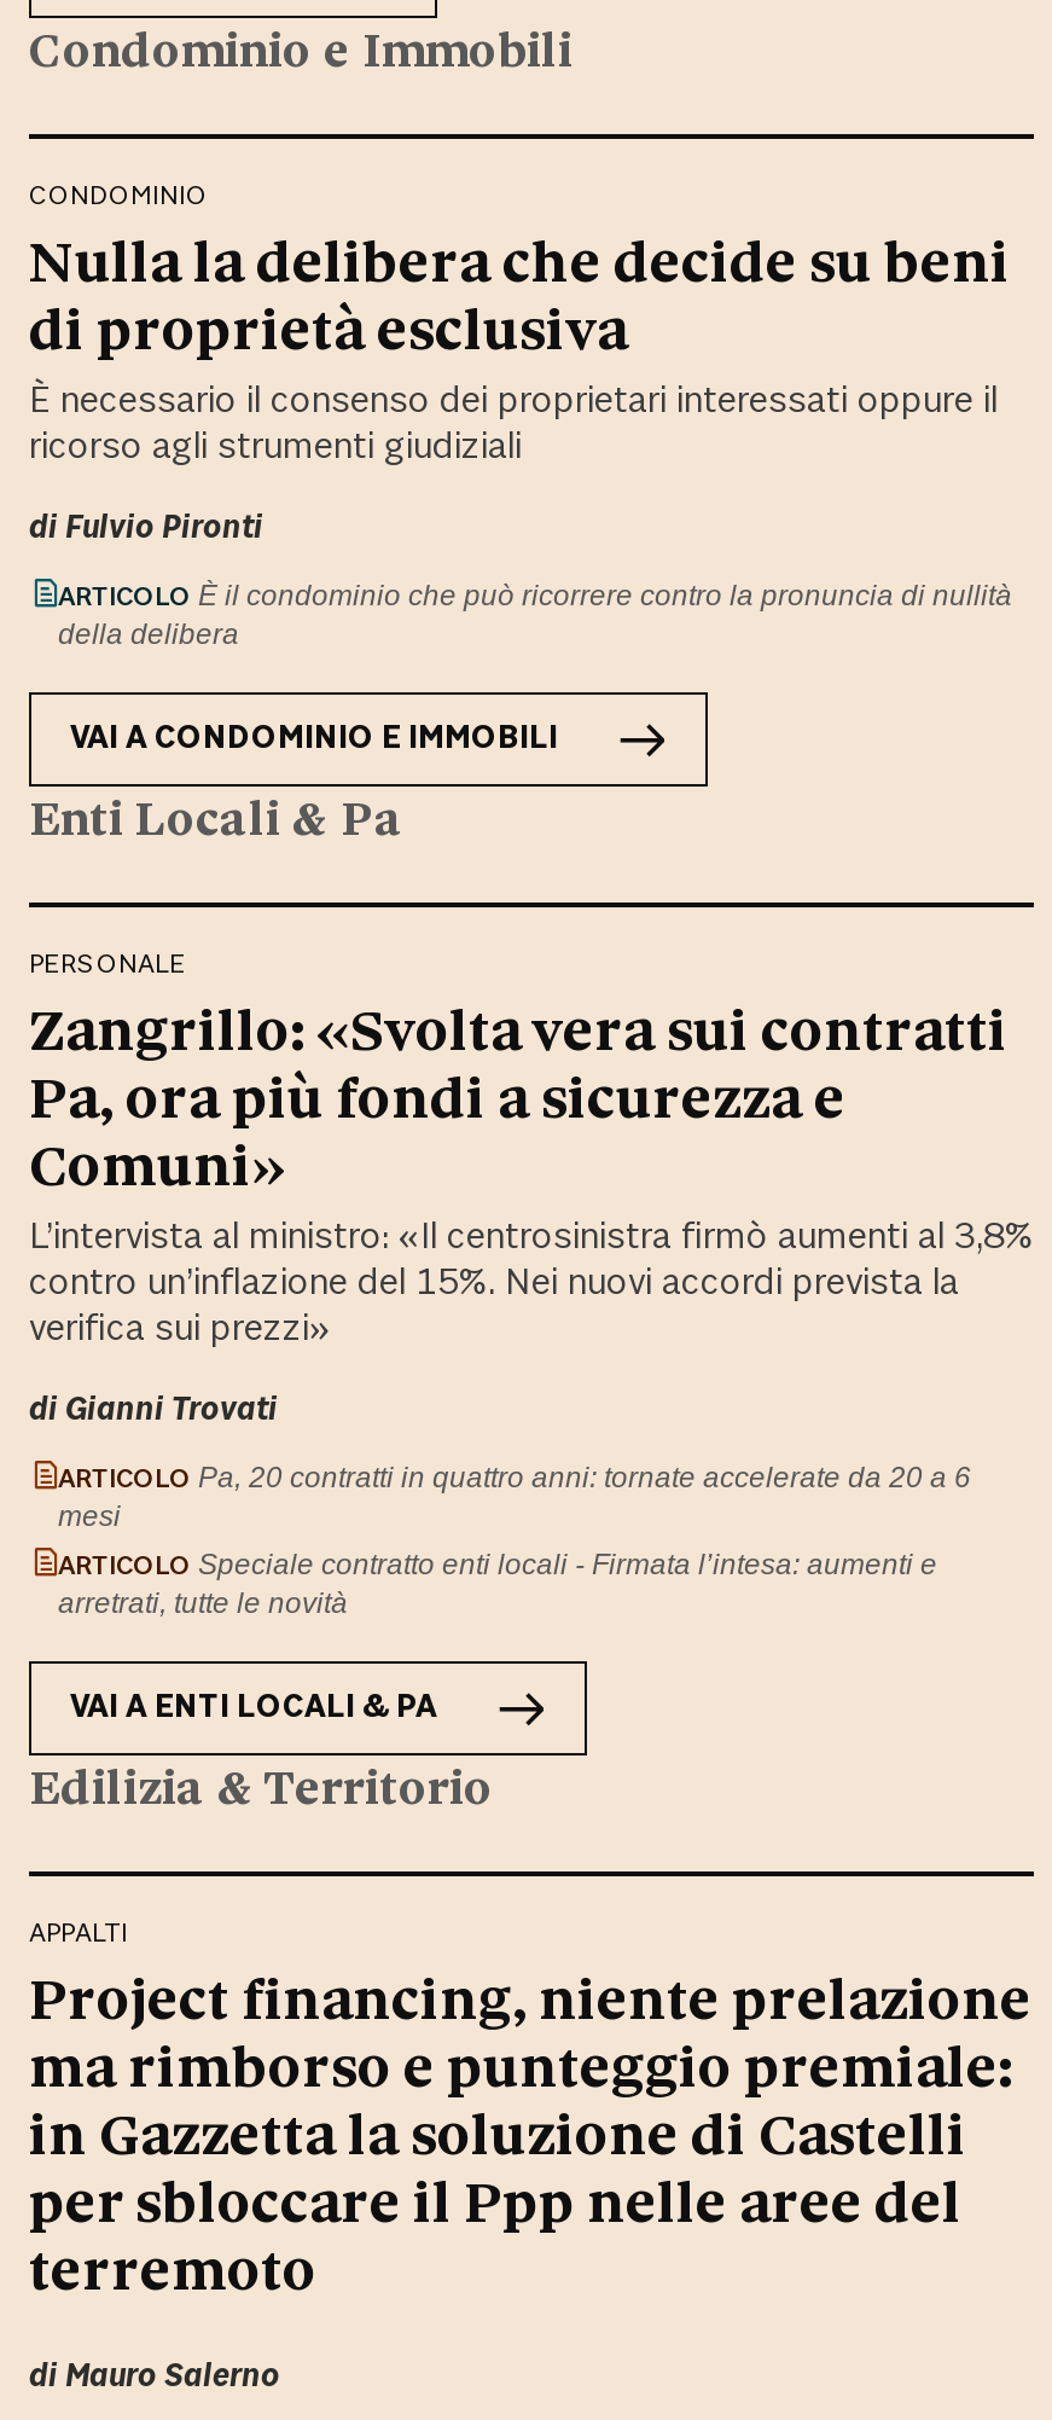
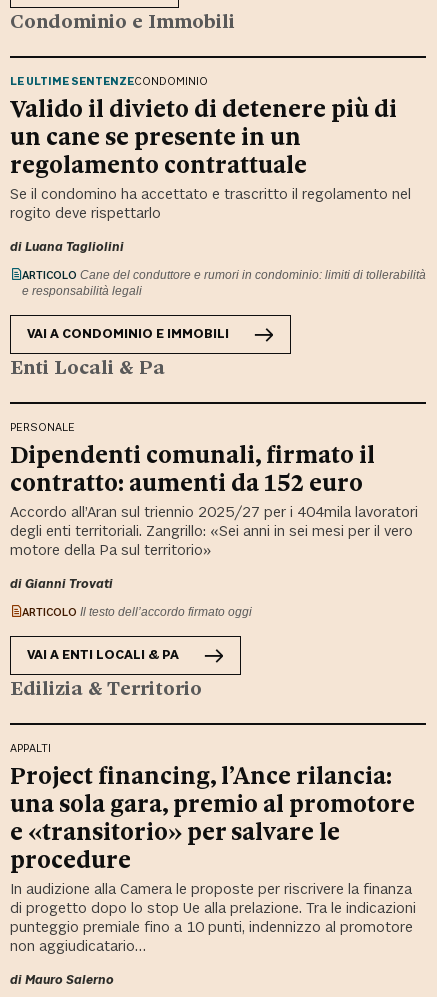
[29,177,1010,470] CONDOMINIO | Nulla la delibera che decide su beni | di proprietà esclusiva | È necessario il consenso dei proprietari interessati oppure il | ricorso agli strumenti giudiziali -> [10,74,411,223] LE ULTIME SENTENZECONDOMINIO | Valido il divieto di detenere più di | un cane se presente in un | regolamento contrattuale | Se il condomino ha accettato e trascritto il regolamento nel | rogito deve rispettarlo
[29,509,263,548] di Fulvio Pironti -> [10,239,124,255] di Luana Tagliolini
[58,579,1012,652] ARTICOLO È il condominio che può ricorrere contro la pronuncia di nullità | della delibera -> [22,268,426,298] ARTICOLO Cane del conduttore e rumori in condominio: limiti di tollerabilità | e responsabilità legali
moved [29,719,558,982] -> [10,326,229,435]: VAI A CONDOMINIO E IMMOBILI | Enti Locali & Pa | PERSONALE
[29,985,1034,1352] Zangrillo: «Svolta vera sui contratti | Pa, ora più fondi a sicurezza e | Comuni» | L’intervista al ministro: «Il centrosinistra firmò aumenti al 3,8% | contro un’inflazione del 15%. Nei nuovi accordi prevista la | verifica sui prezzi» -> [10,436,418,560] Dipendenti comunali, firmato il | contratto: aumenti da 152 euro | Accordo all’Aran sul triennio 2025/27 per i 404mila lavoratori | degli enti territoriali. Zangrillo: «Sei anni in sei mesi per il vero | motore della Pa sul territorio»
[58,1461,971,1621] ARTICOLO Pa, 20 contratti in quattro anni: tornate accelerate da 20 a 6 | mesi | ARTICOLO Speciale contratto enti locali - Firmata l’intesa: aumenti e | arretrati, tutte le novità -> [22,605,252,620] ARTICOLO Il testo dell’accordo firmato oggi
moved [29,1688,493,1950] -> [10,647,202,756]: VAI A ENTI LOCALI & PA | Edilizia & Territorio | APPALTI
[29,1954,1031,2307] Project financing, niente prelazione | ma rimborso e punteggio premiale: | in Gazzetta la soluzione di Castelli | per sbloccare il Ppp nelle aree del | terremoto -> [10,757,416,956] Project financing, l’Ance rilancia: | una sola gara, premio al promotore | e «transitorio» per salvare le | procedure | In audizione alla Camera le proposte per riscrivere la finanza | di progetto dopo lo stop Ue alla prelazione. Tra le indicazioni | punteggio premiale fino a 10 punti, indennizzo al promotore | non aggiudicatario…

